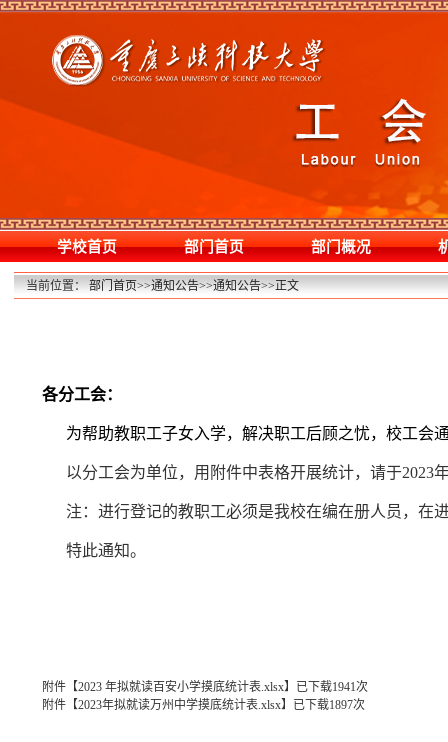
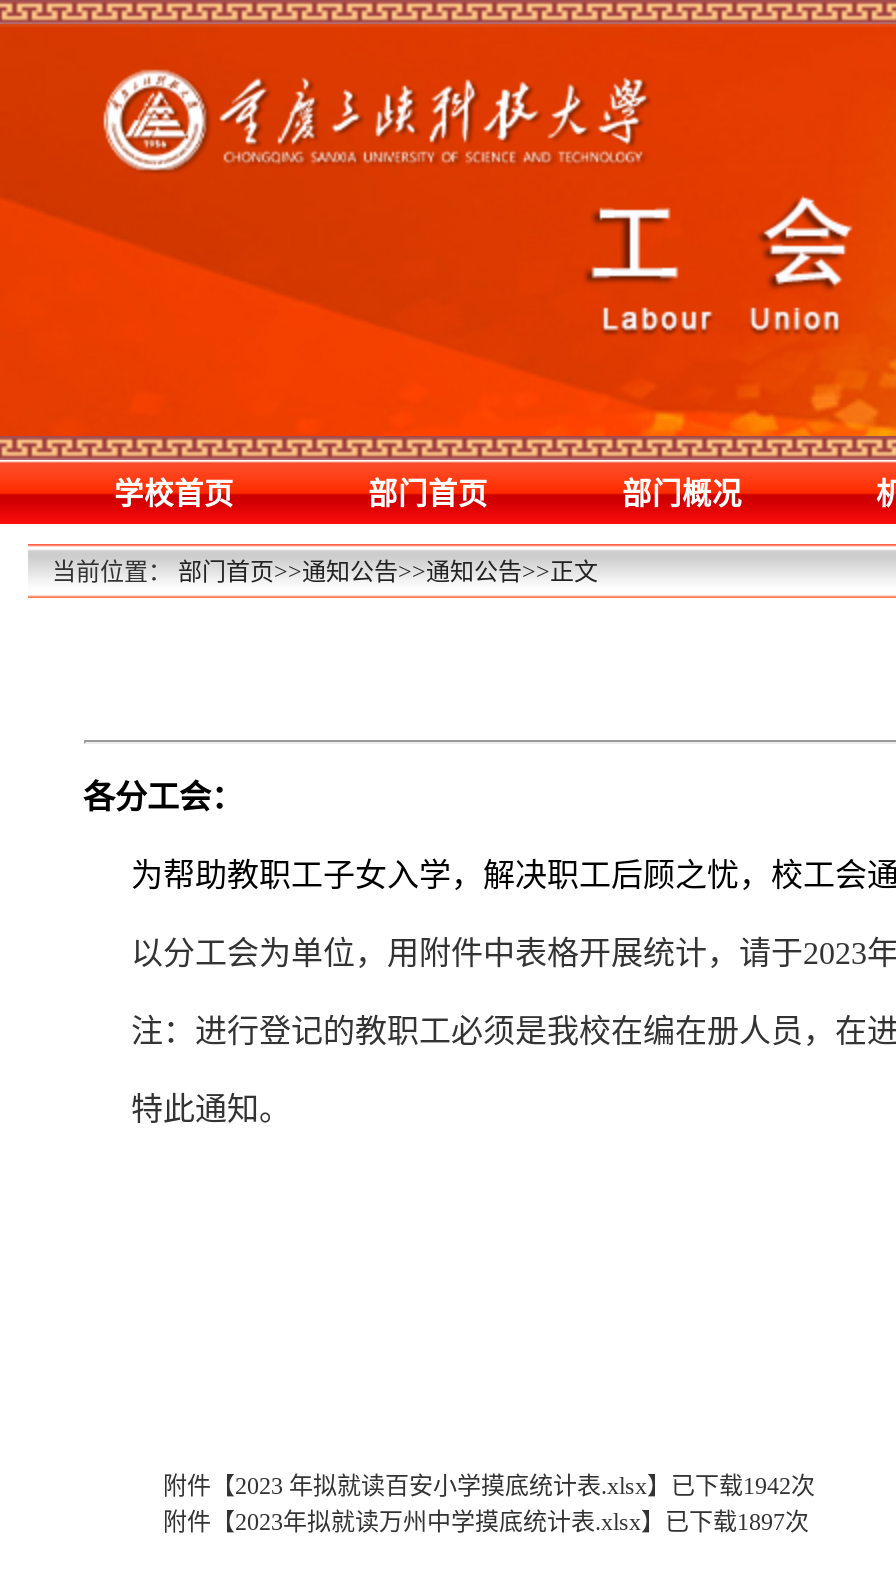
[41,680,367,694] 附件【2023 年拟就读百安小学摸底统计表.xlsx】已下载1941次 -> [163,1472,815,1500] 附件【2023 年拟就读百安小学摸底统计表.xlsx】已下载1942次

